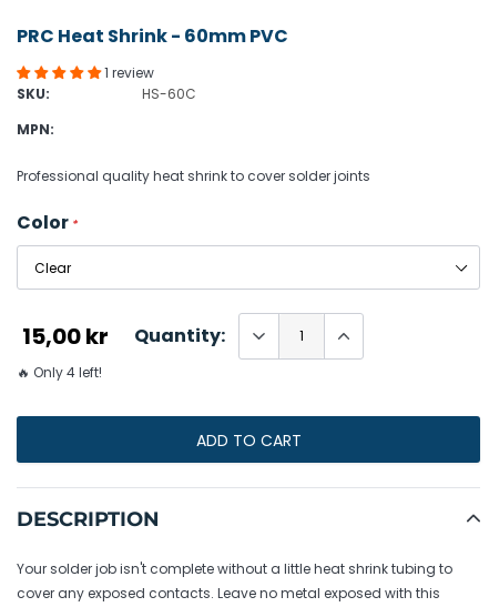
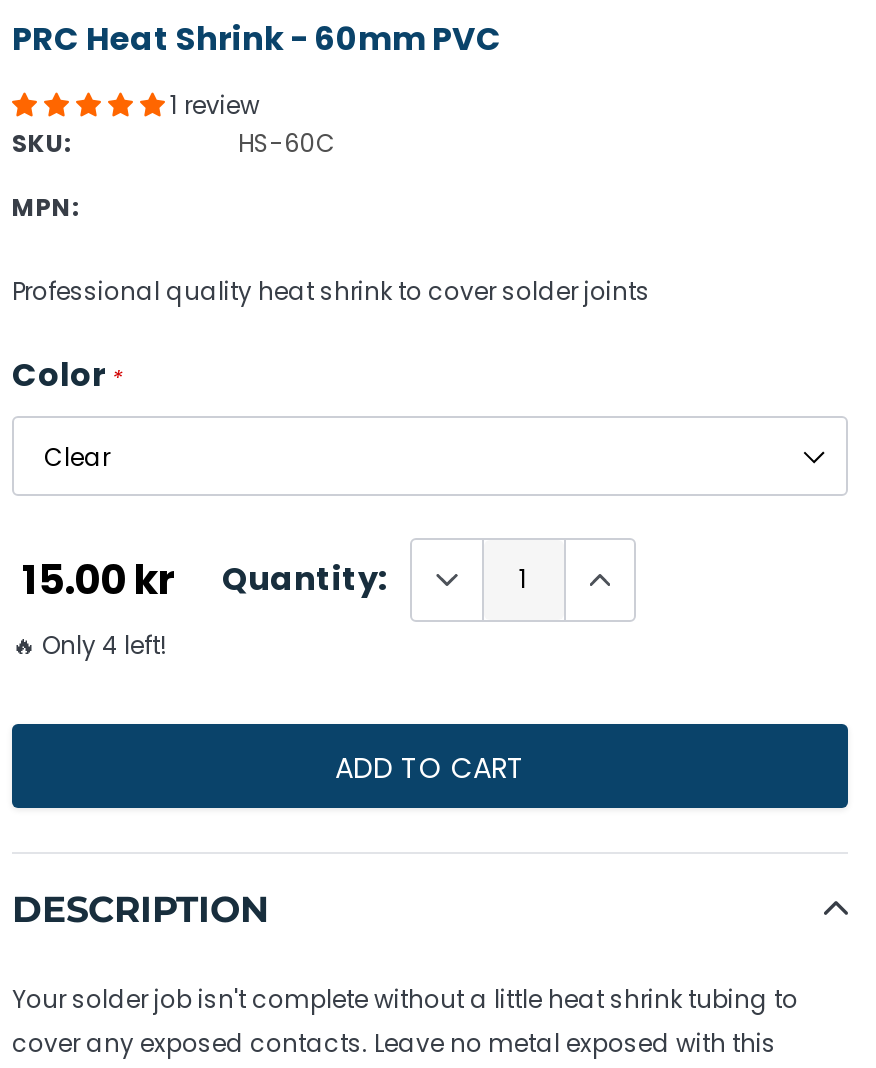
[22,321,225,352] 15,00 kr Quantity: -> [22,552,386,608] 15.00 kr Quantity:

